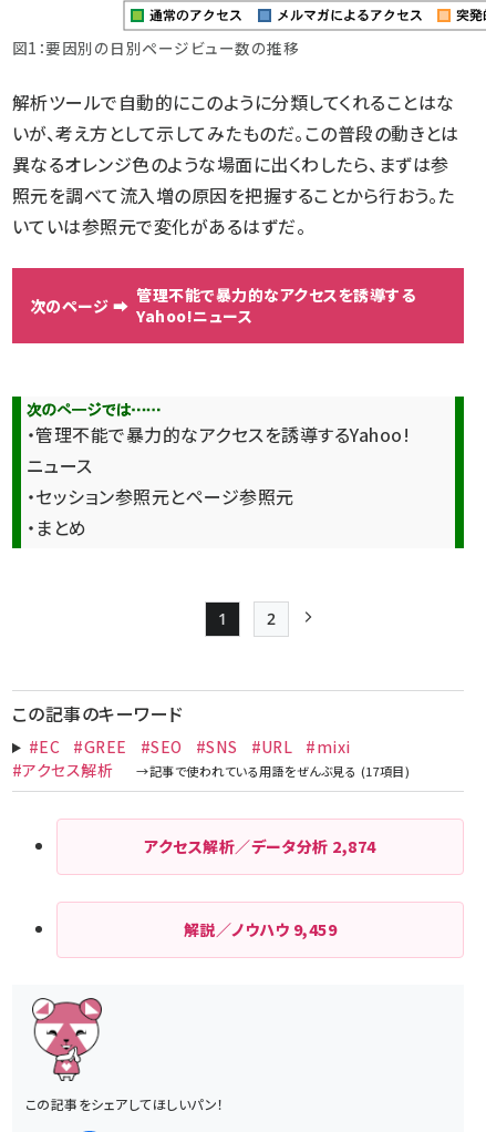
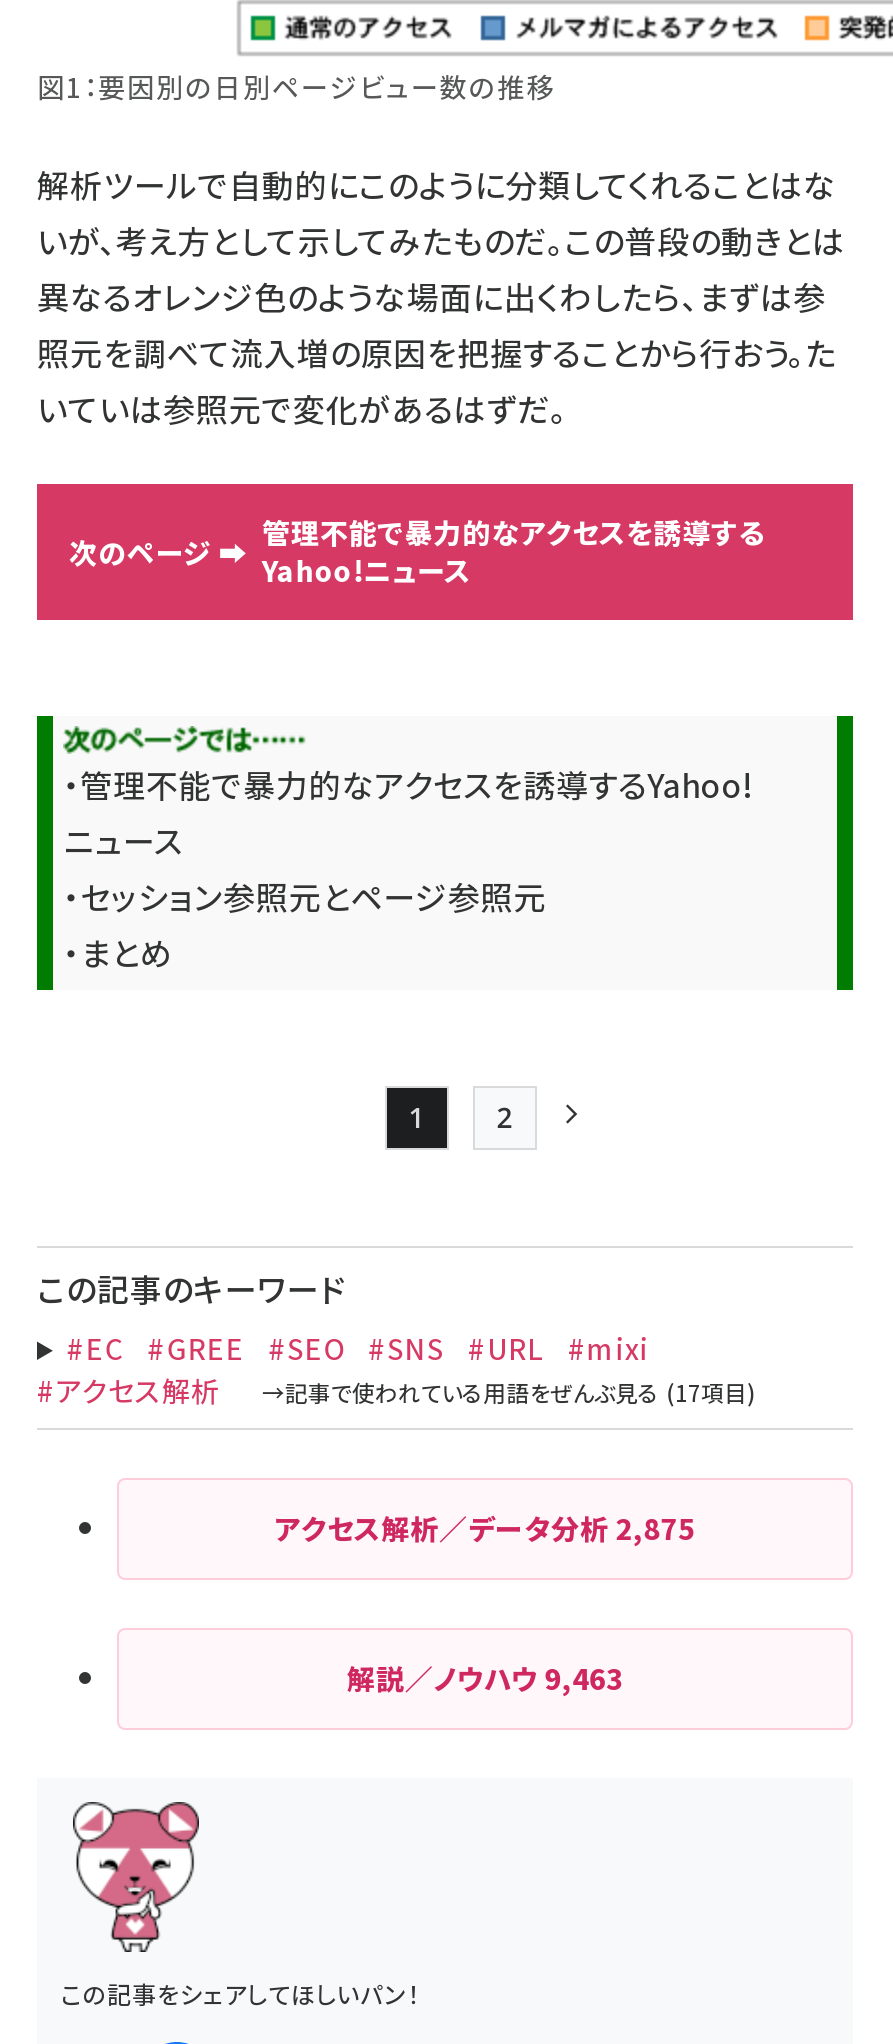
[144,835,376,857] アクセス解析／データ分析2,874 -> [275,1508,695,1548] アクセス解析／データ分析2,875
[184,918,337,940] 解説／ノウハウ9,459 -> [347,1658,623,1698] 解説／ノウハウ9,463

